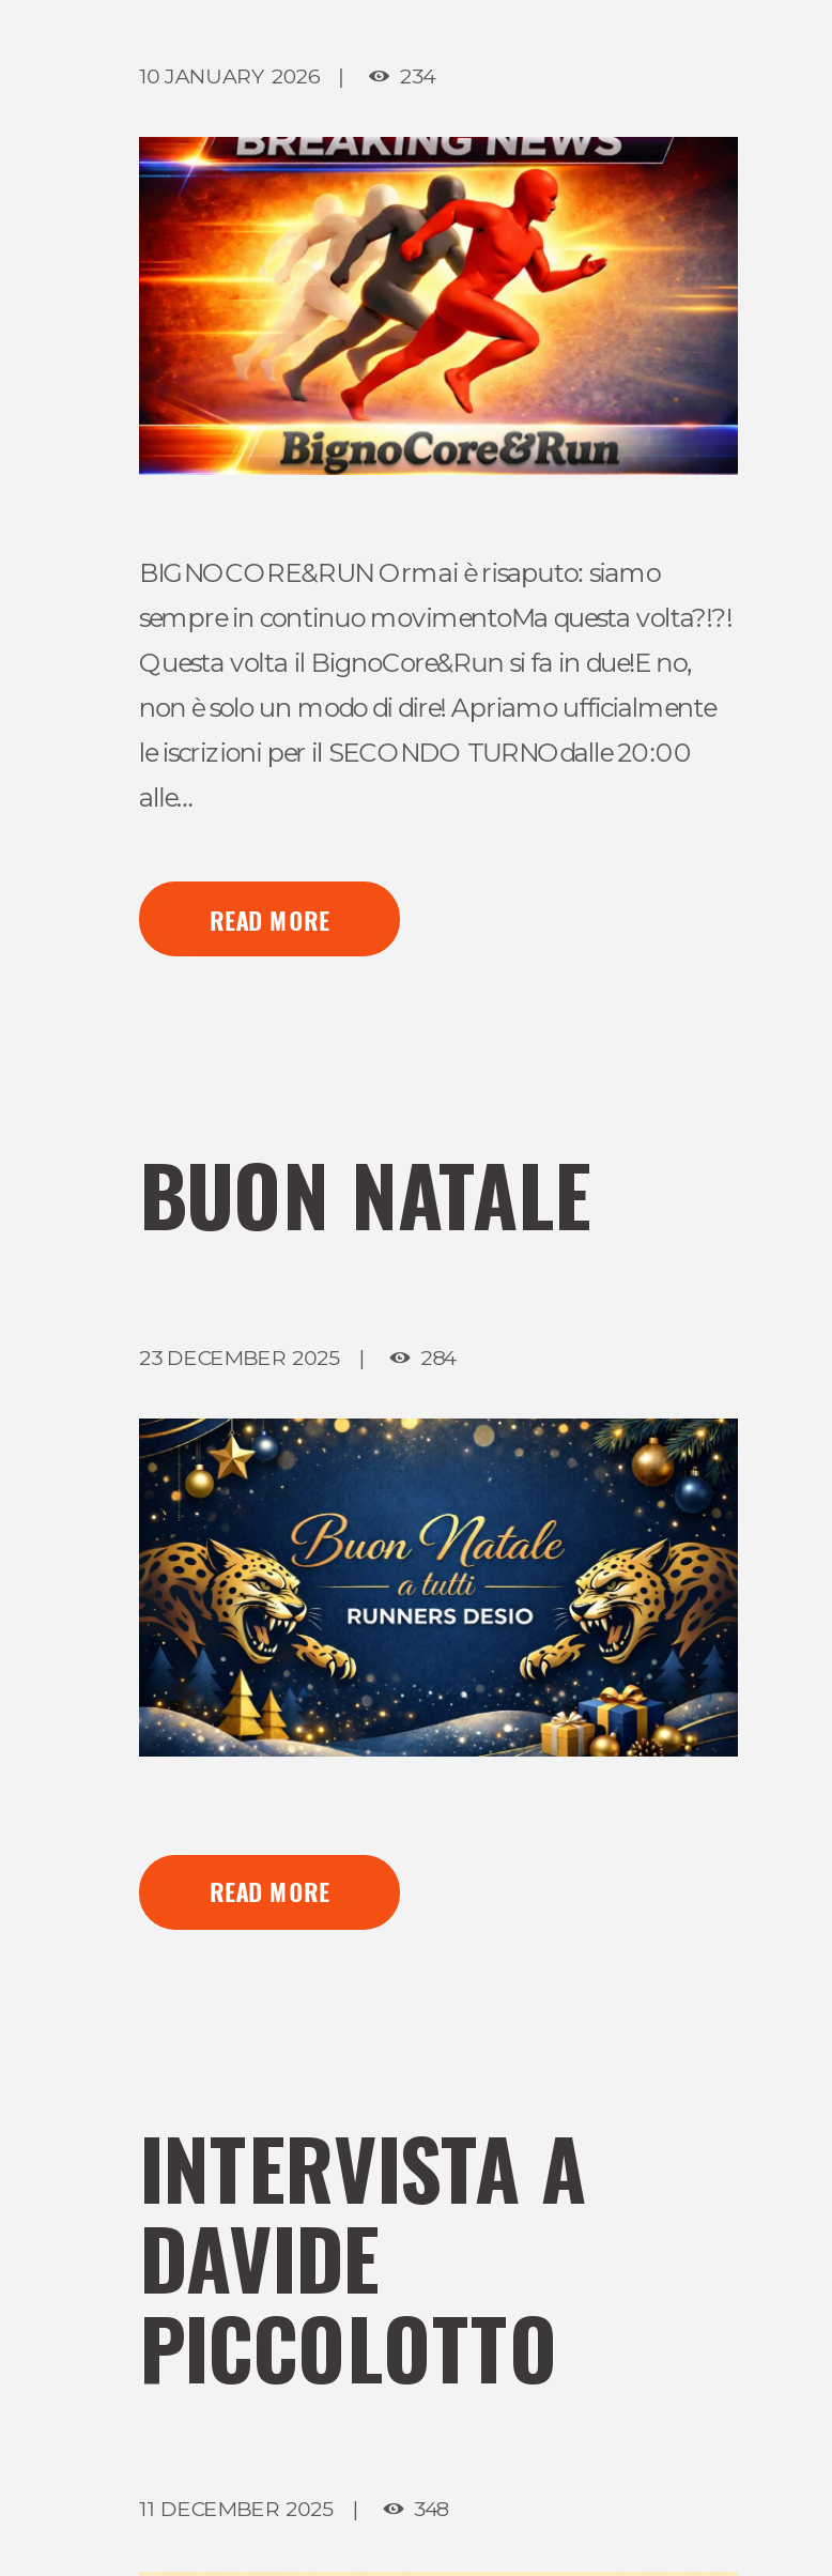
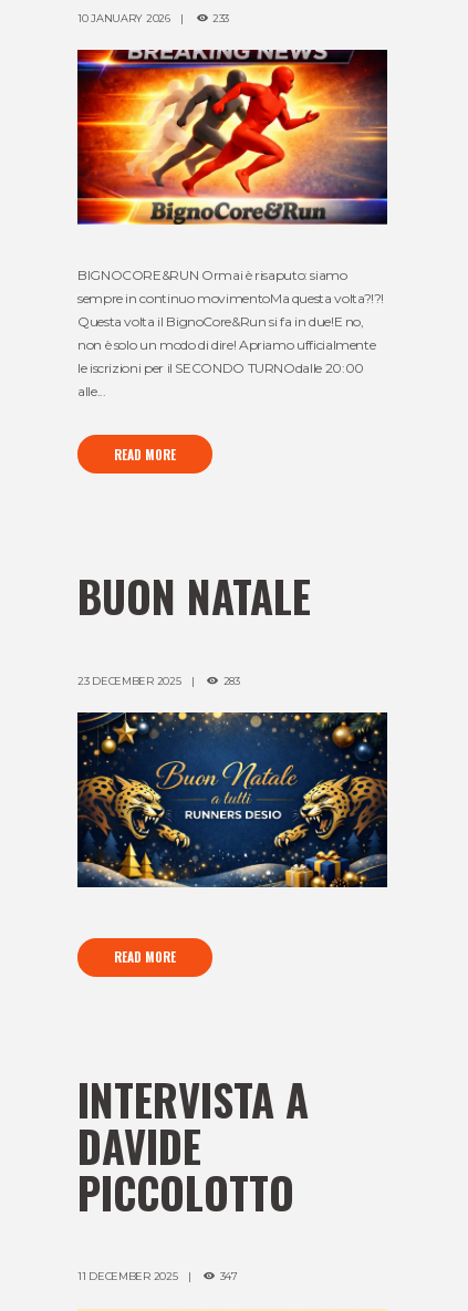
[400,64,434,88] 234 -> [212,12,229,24] 233
[420,1345,455,1368] 284 -> [223,674,240,687] 283
[414,2497,447,2521] 348 -> [220,1270,238,1283] 347

